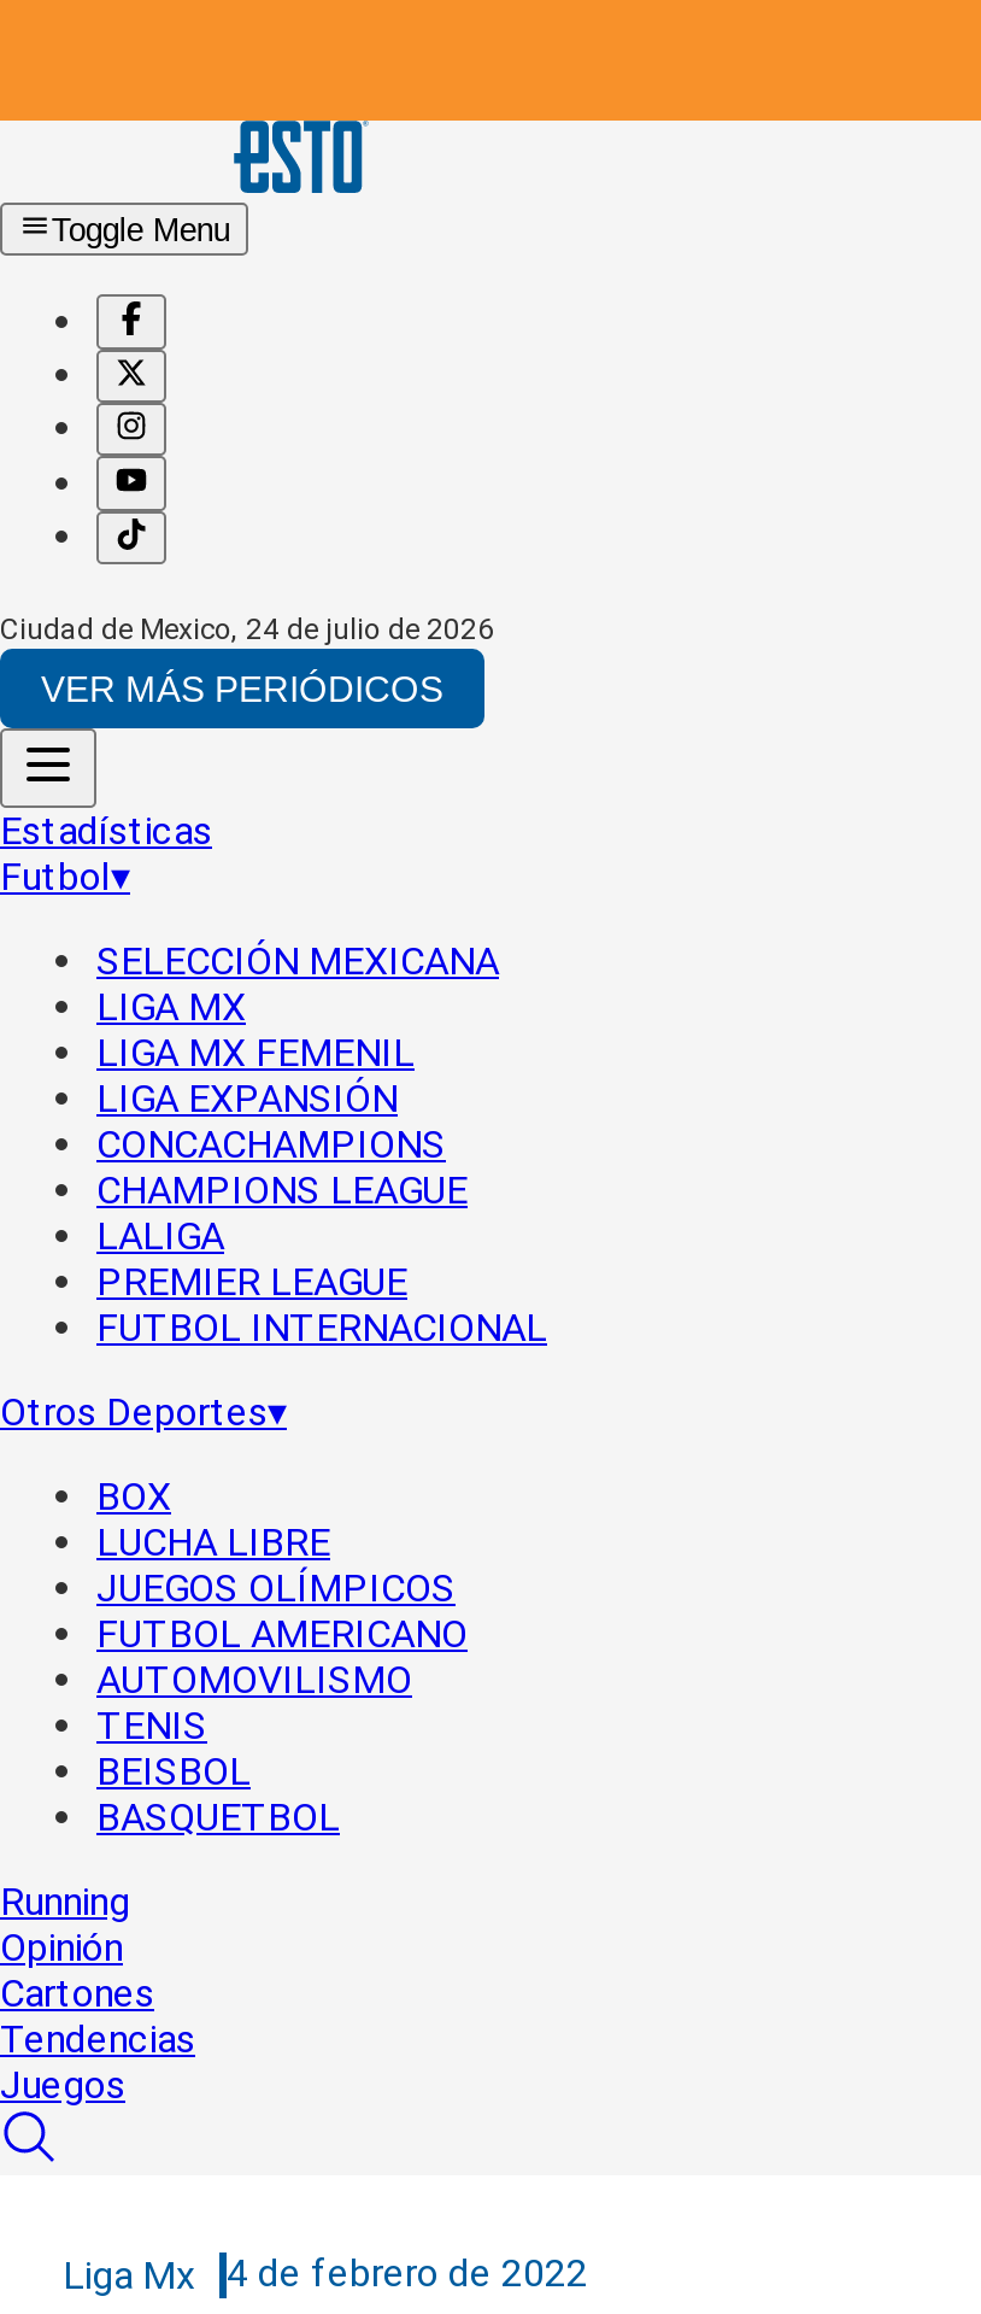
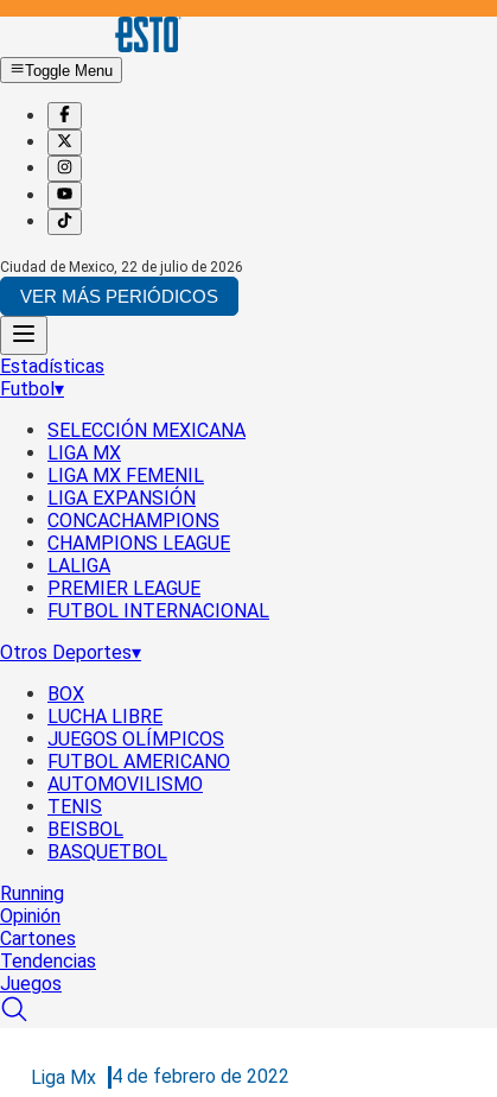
[0,613,494,646] Ciudad de Mexico, 24 de julio de 2026 -> [0,259,243,275] Ciudad de Mexico, 22 de julio de 2026

